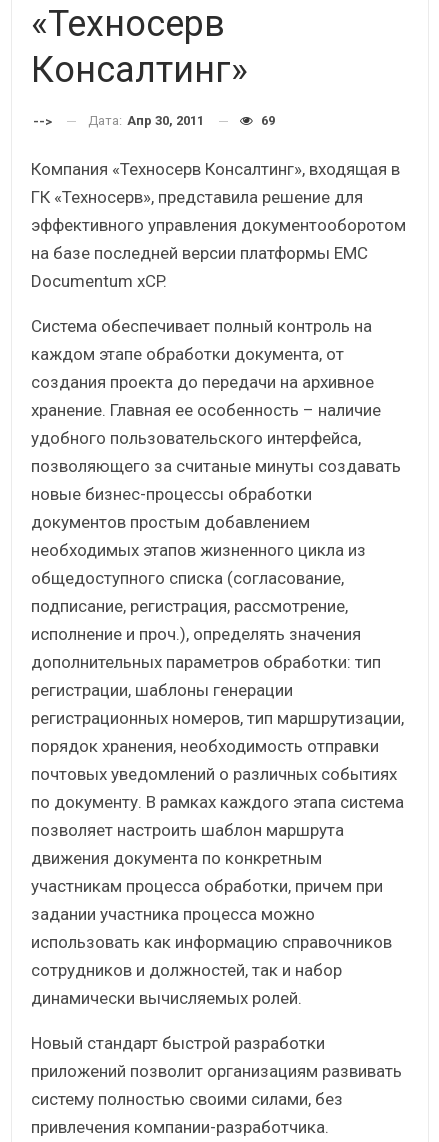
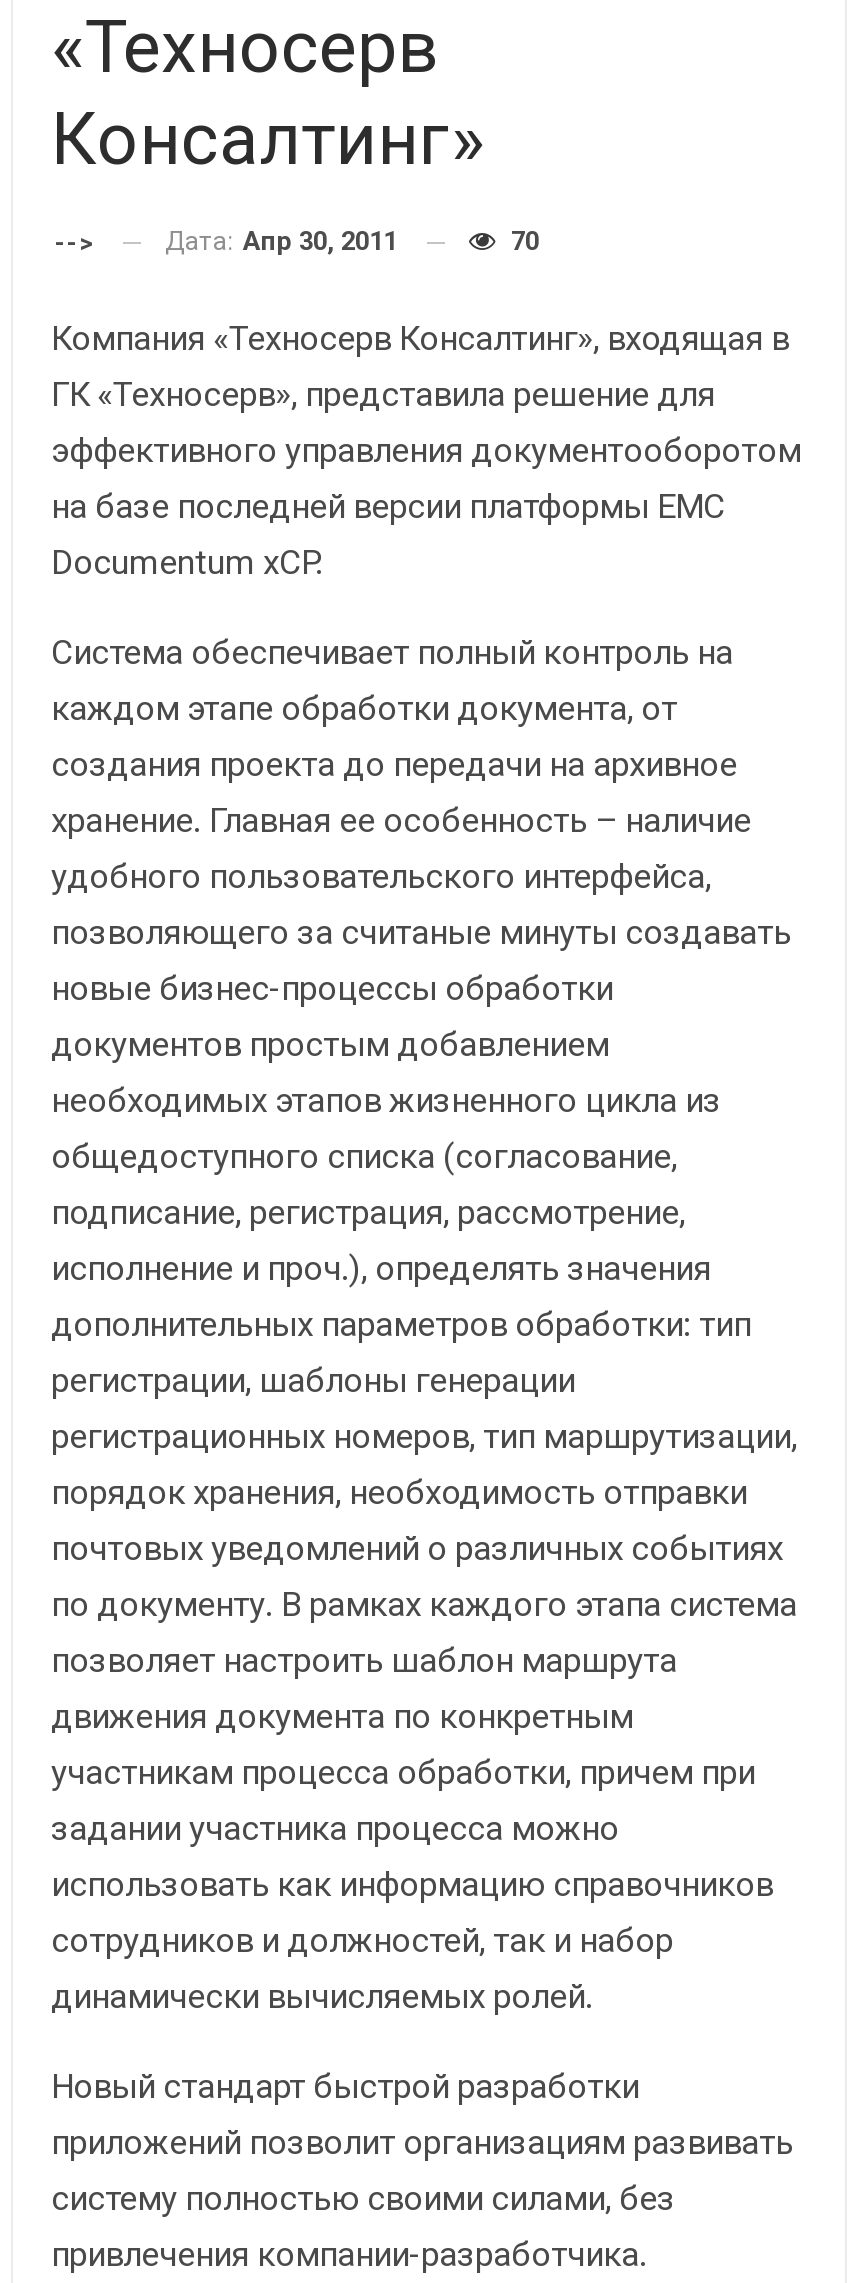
[261,113,275,128] 69 -> [511,226,539,256] 70

